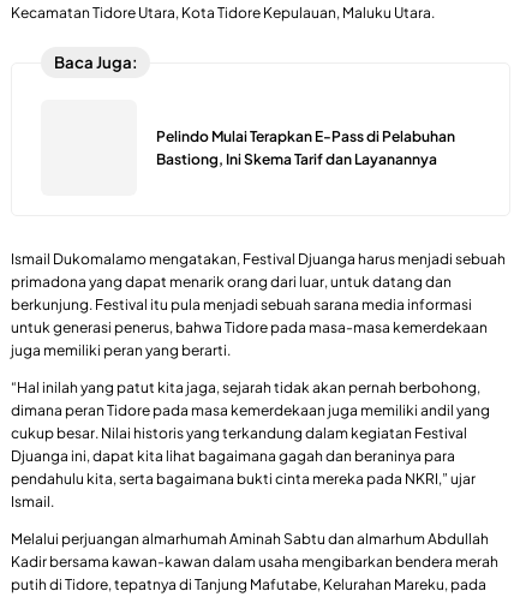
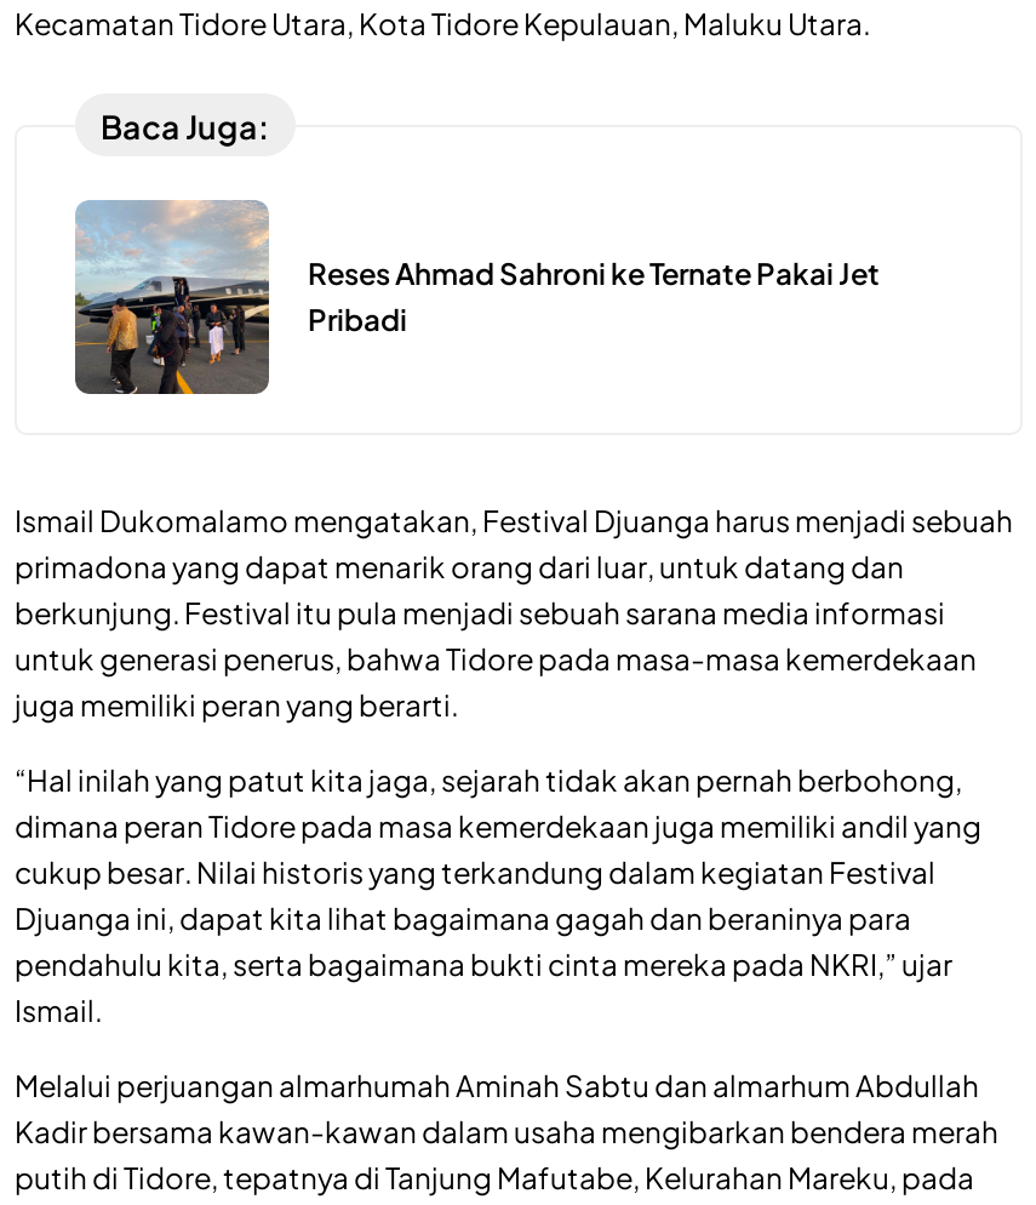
none -> [73,199,271,398] [image]
[156,127,455,168] Pelindo Mulai Terapkan E-Pass di Pelabuhan | Bastiong, Ini Skema Tarif dan Layanannya -> [308,257,880,340] Reses Ahmad Sahroni ke Ternate Pakai Jet | Pribadi

